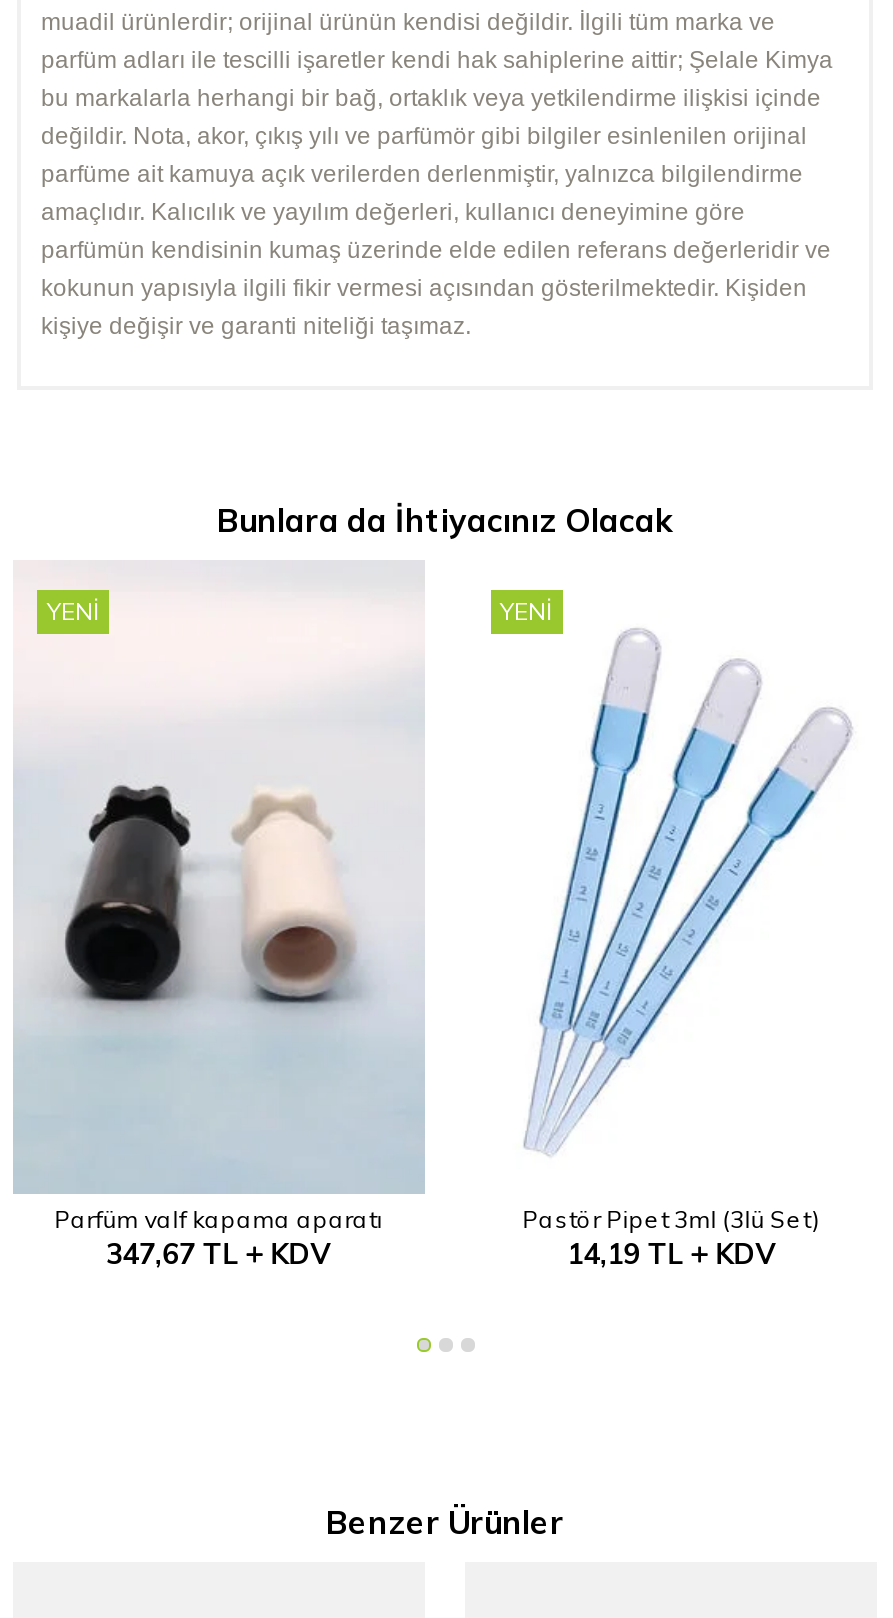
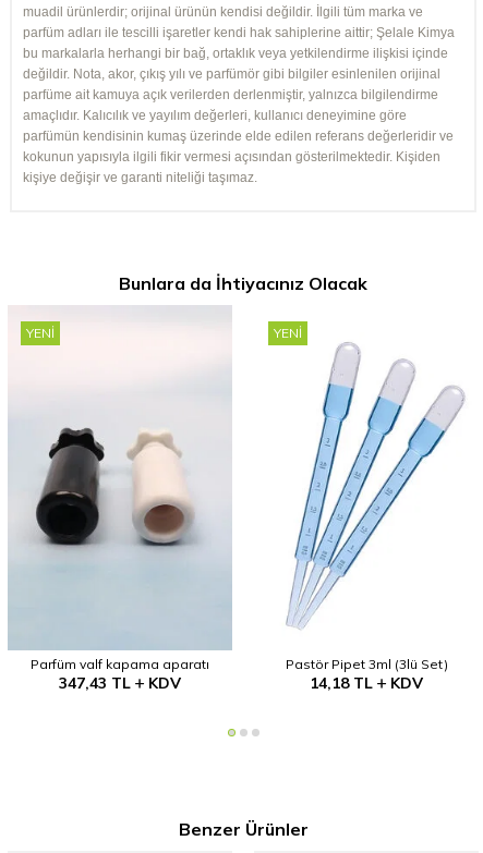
[107,1237,331,1273] 347,67 TL KDV -> [59,674,181,693] 347,43 TL KDV
[567,1237,775,1273] 14,19 TL KDV -> [310,674,423,693] 14,18 TL KDV

